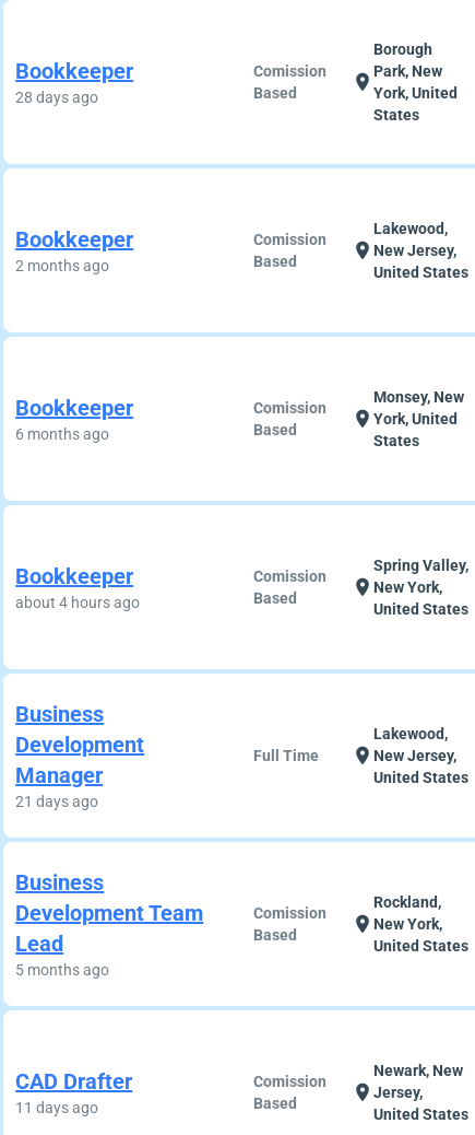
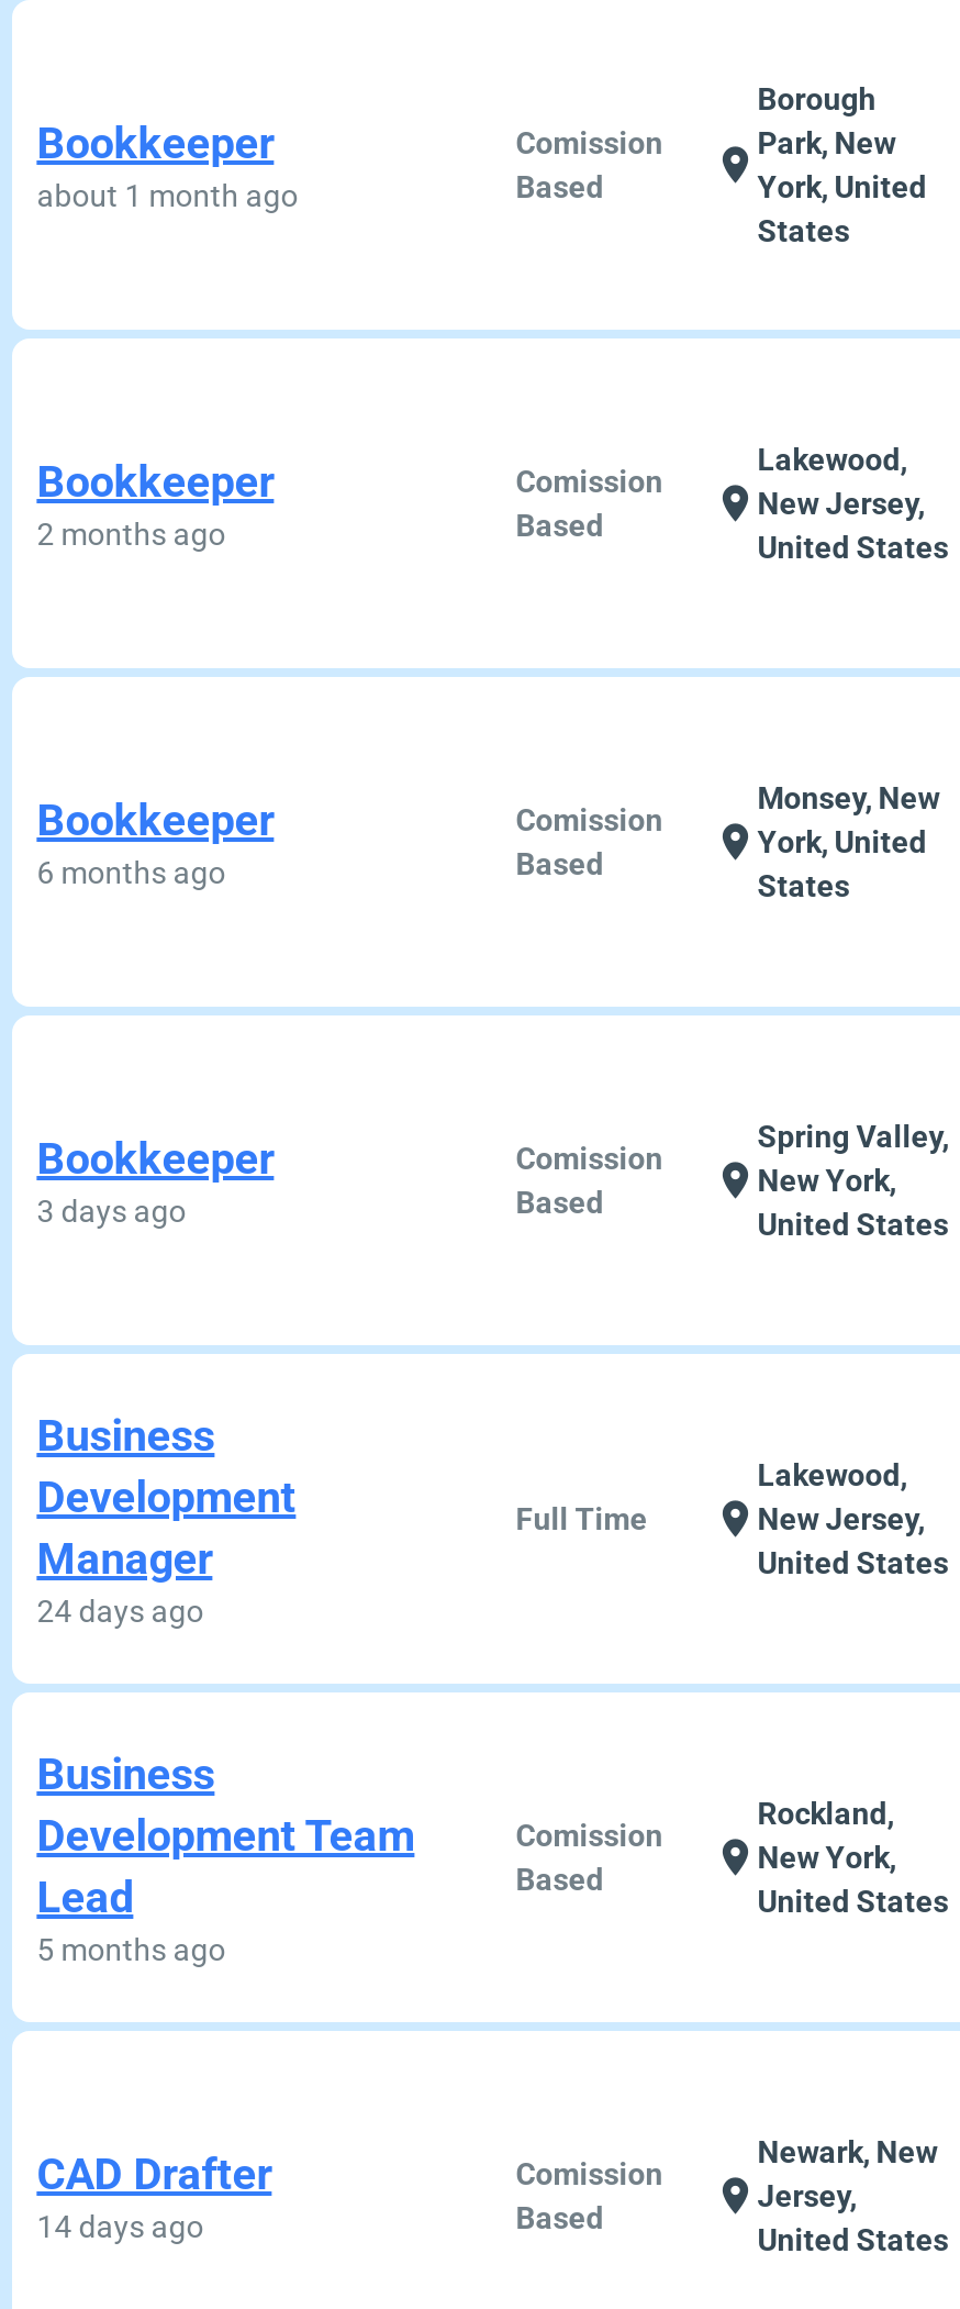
[16,89,98,106] 28 days ago -> [37,178,298,213] about 1 month ago
[16,594,140,611] about 4 hours ago -> [37,1194,186,1229] 3 days ago
[16,793,98,810] 21 days ago -> [37,1594,204,1629] 24 days ago
[16,1099,98,1116] 11 days ago -> [37,2209,204,2244] 14 days ago

